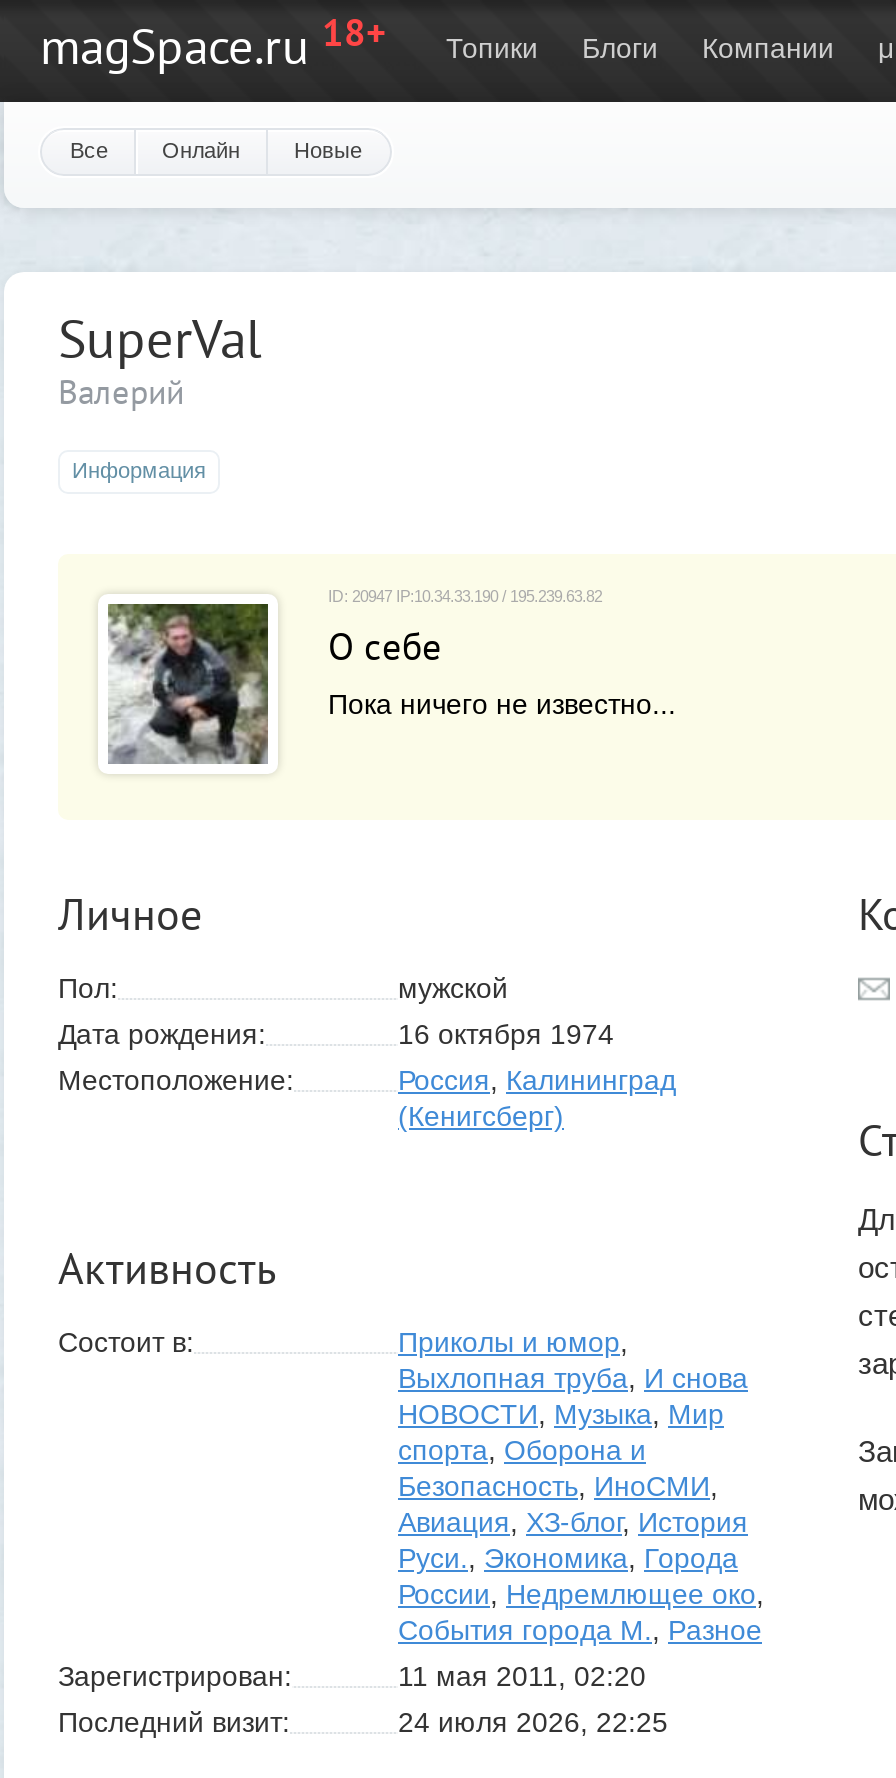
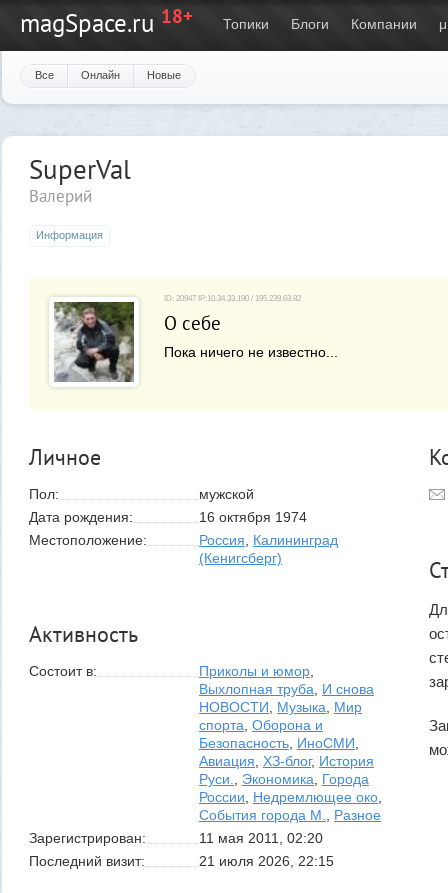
[398,1706,668,1738] 24 июля 2026, 22:25 -> [199,853,334,869] 21 июля 2026, 22:15

